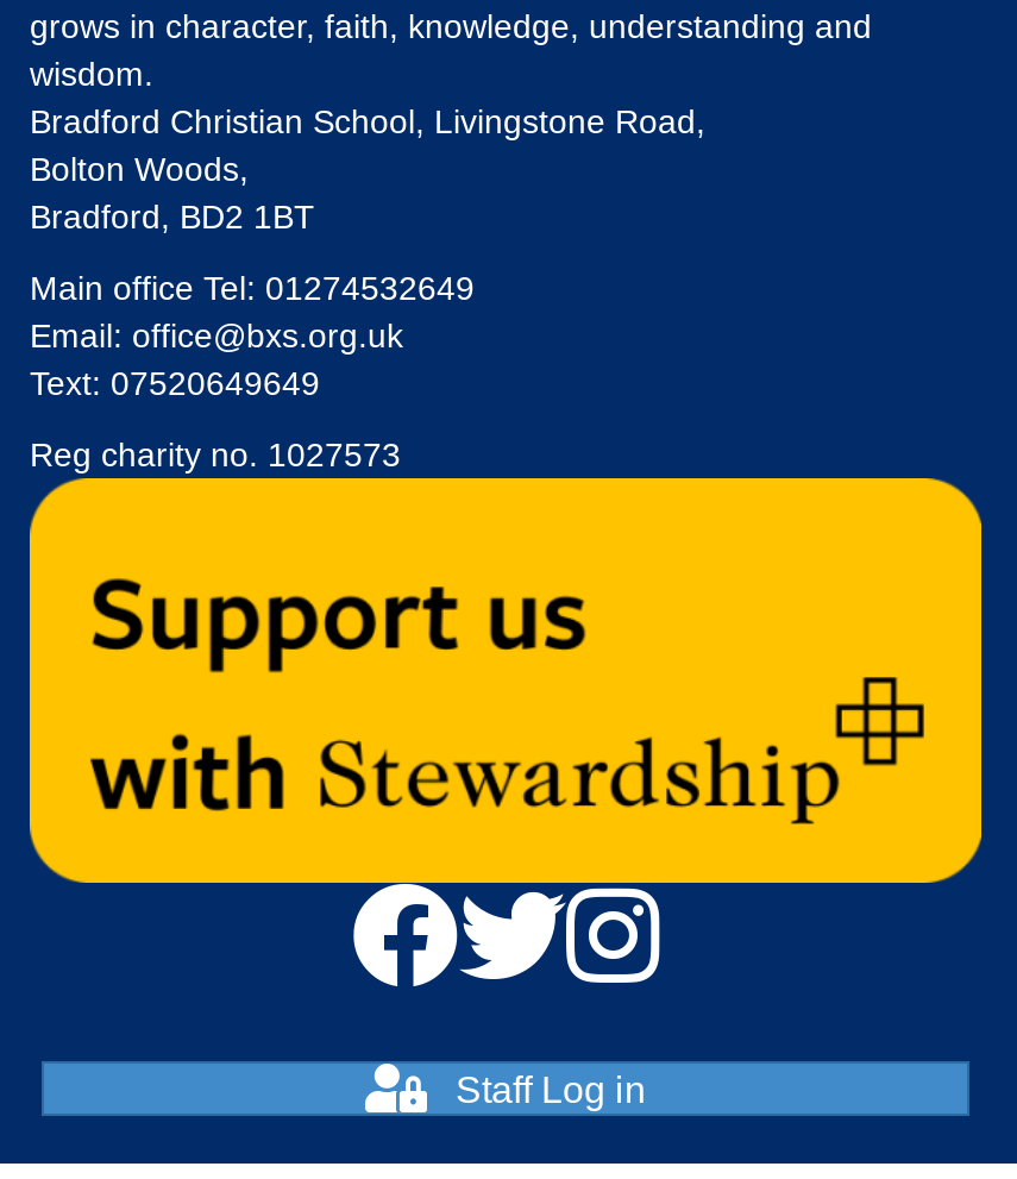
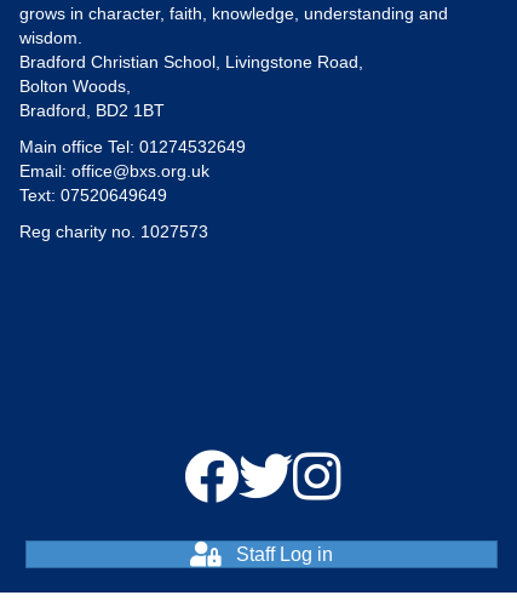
[27,476,984,983] [image] -> none

